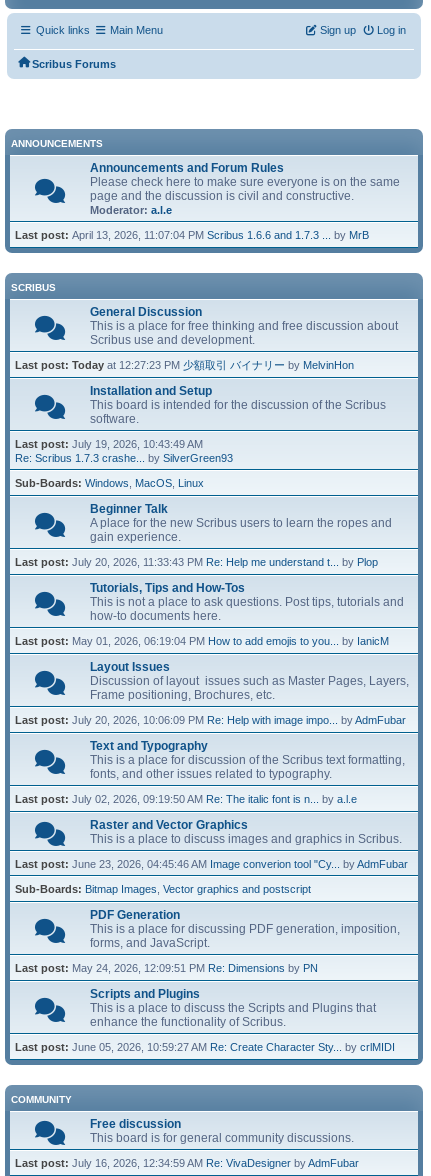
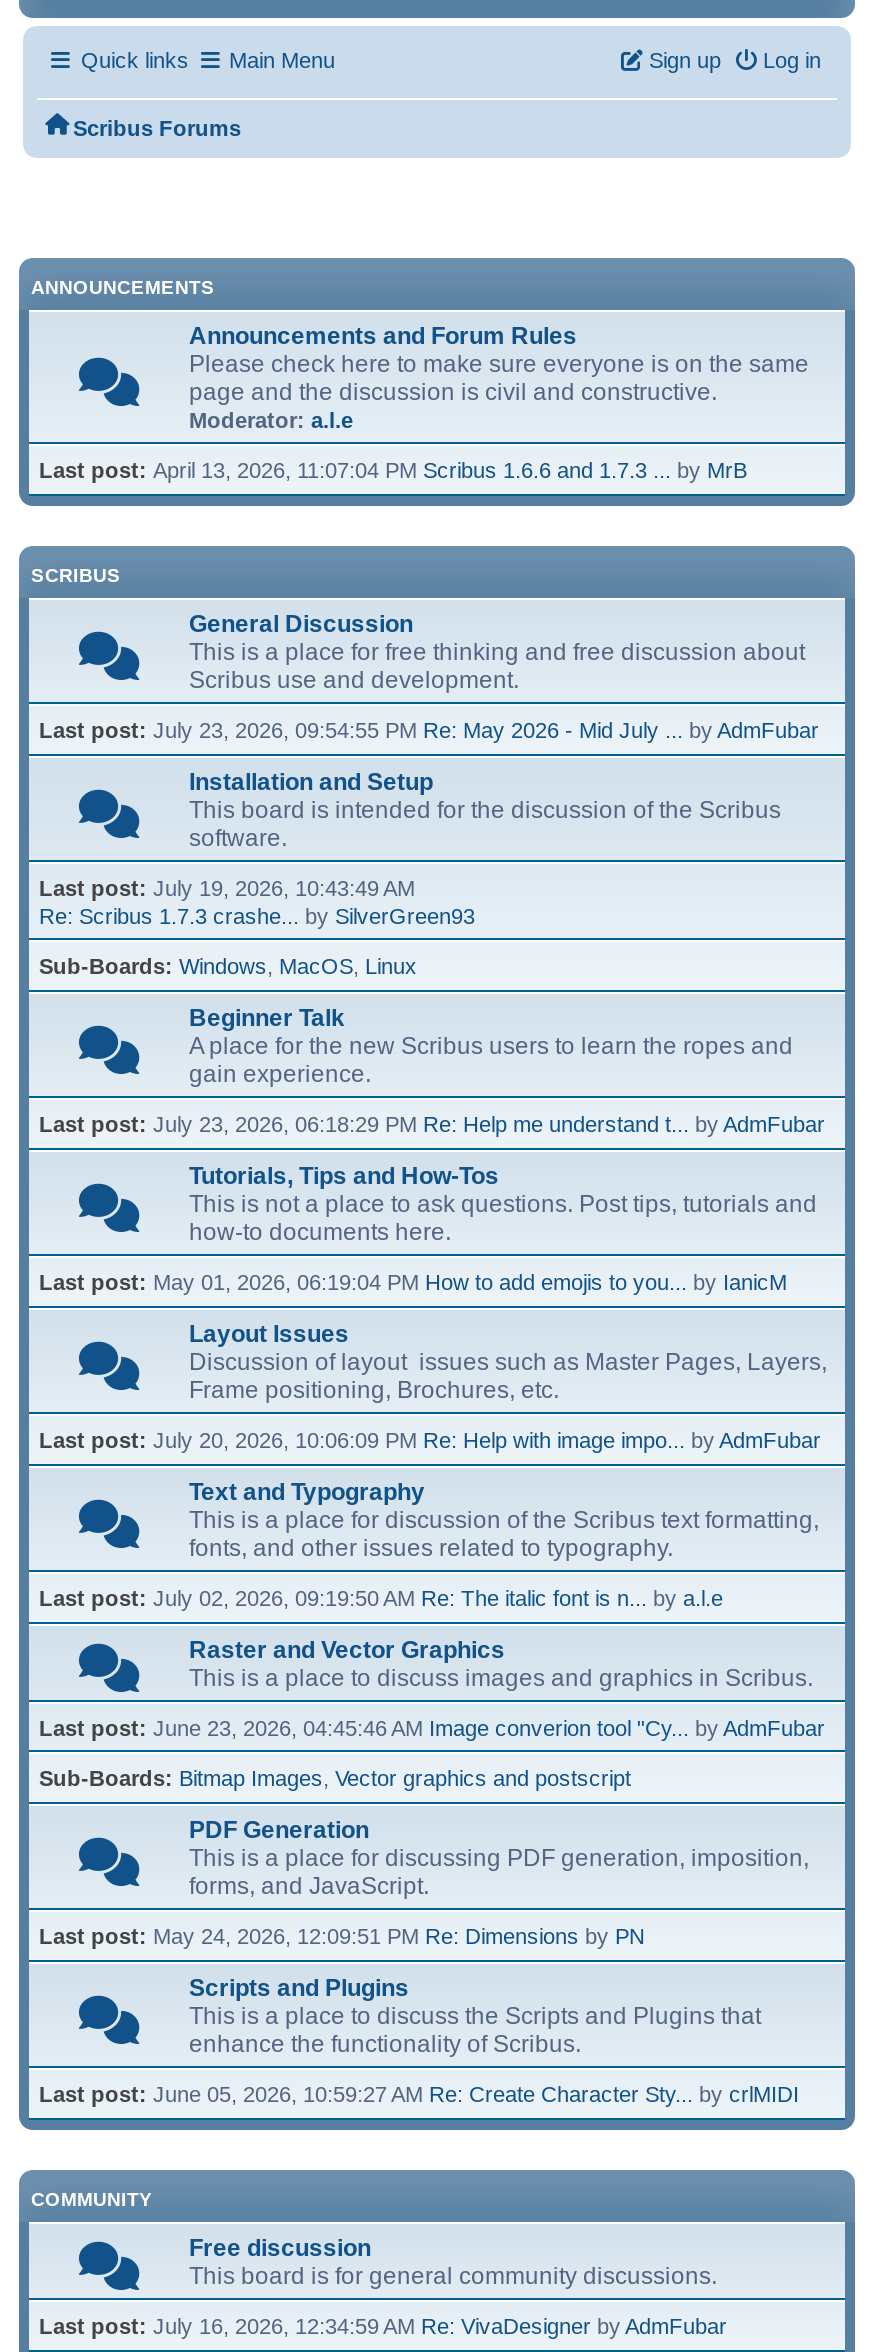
[15,359,354,371] Last post: Today at 12:27:23 PM少額取引 バイナリーby MelvinHon -> [39,719,819,743] Last post: July 23, 2026, 09:54:55 PM Re: May 2026 - Mid July ... by AdmFubar
[15,556,378,568] Last post: July 20, 2026, 11:33:43 PM Re: Help me understand t... by Plop -> [39,1113,825,1137] Last post: July 23, 2026, 06:18:29 PM Re: Help me understand t... by AdmFubar

